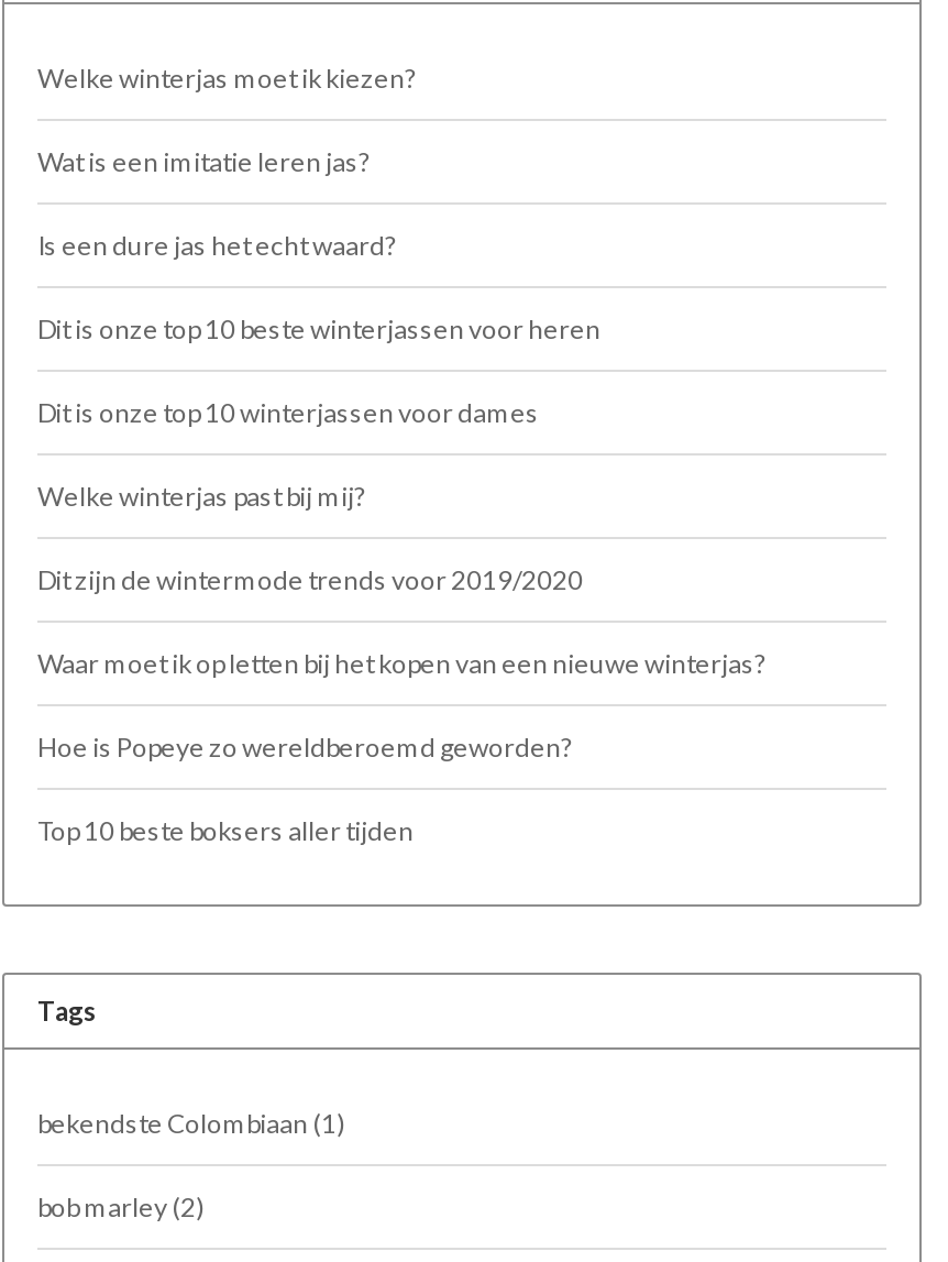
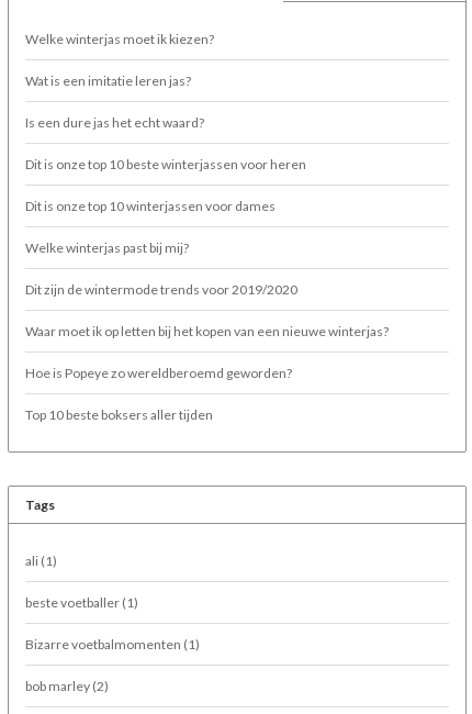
[37,1107,345,1140] bekendste Colombiaan (1) -> [25,553,200,653] ali (1) | beste voetballer (1) | Bizarre voetbalmomenten (1)

